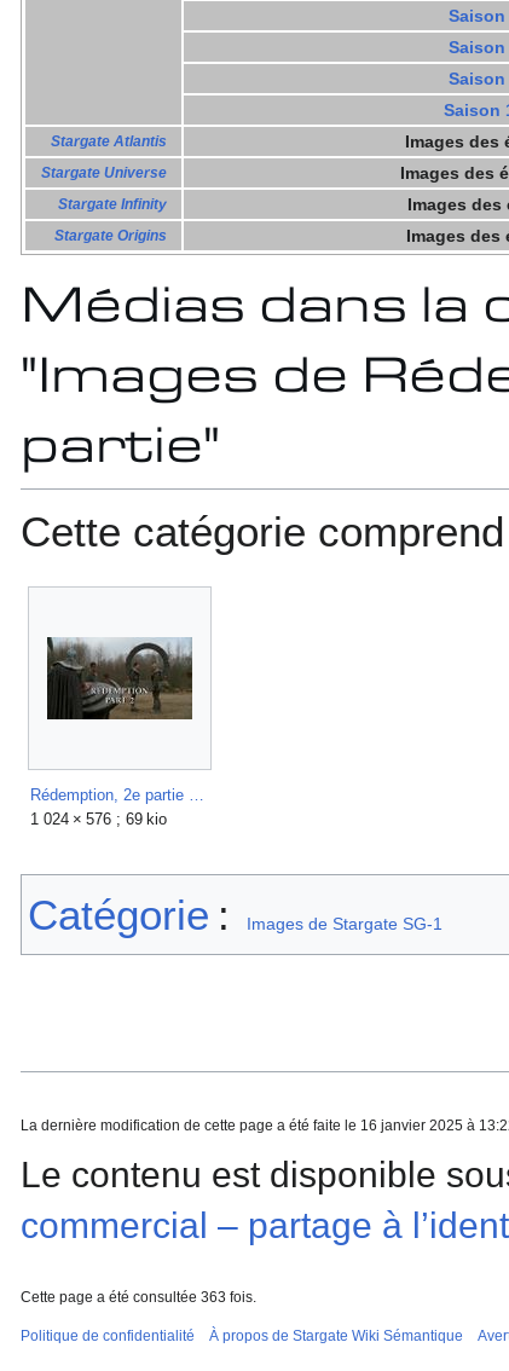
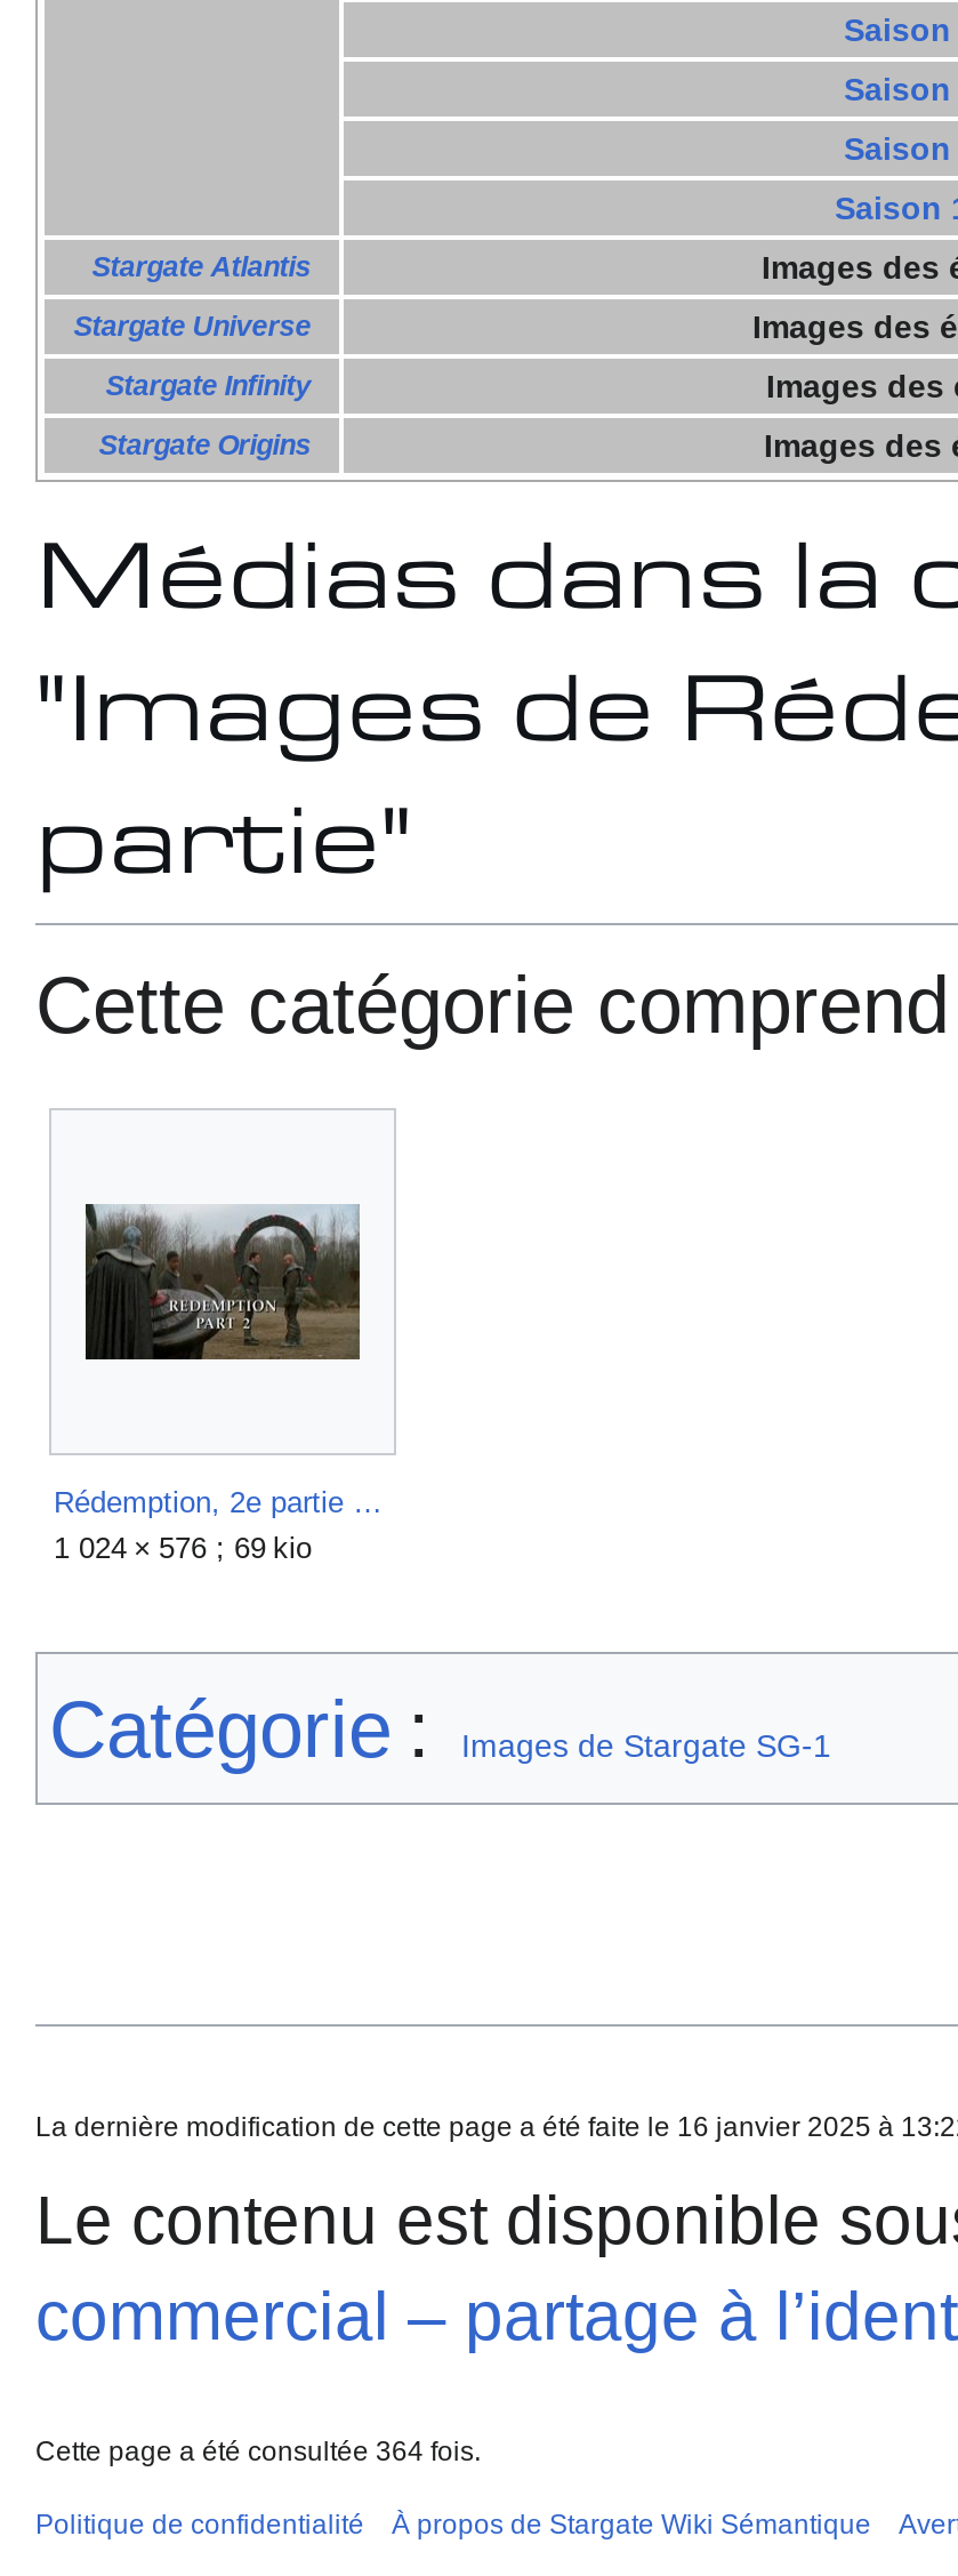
[21,1288,256,1305] Cette page a été consultée 363 fois. -> [35,2434,481,2466] Cette page a été consultée 364 fois.

